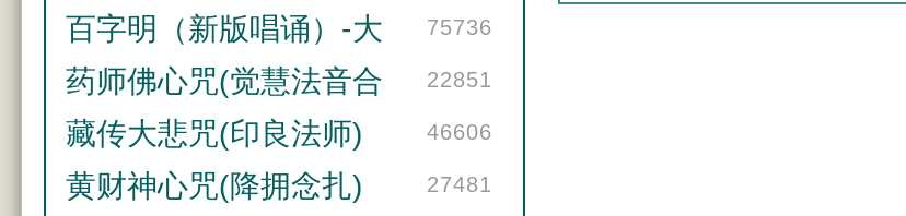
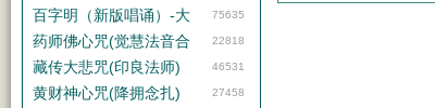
[66,11,492,46] 百字明（新版唱诵）-大 75736 -> [33,6,245,24] 百字明（新版唱诵）-大 75635
[66,63,492,98] 药师佛心咒(觉慧法音合 22851 -> [33,32,245,50] 药师佛心咒(觉慧法音合 22818
[427,120,492,144] 46606 -> [212,60,245,72] 46531
[427,172,492,196] 27481 -> [212,86,245,98] 27458

